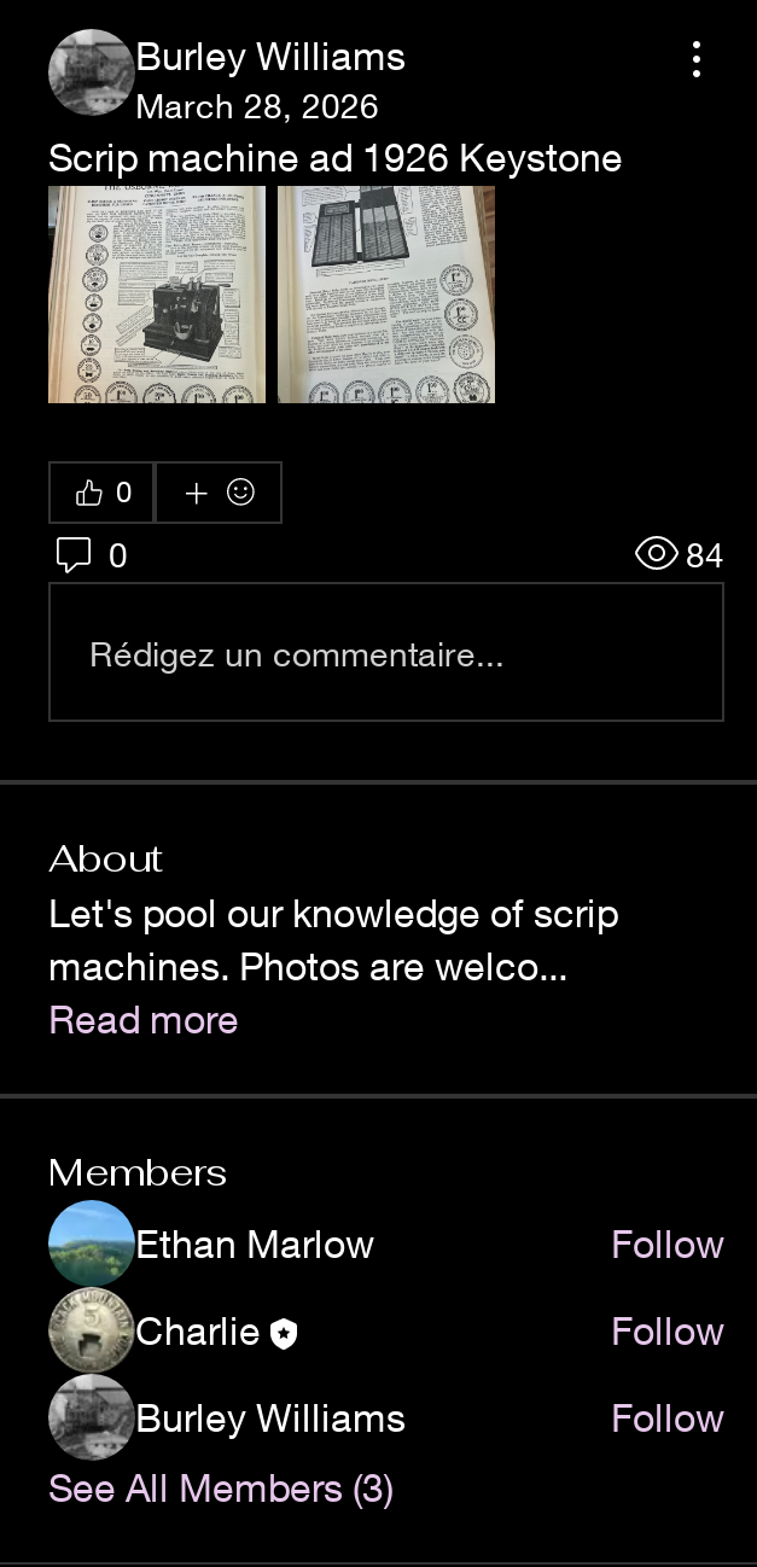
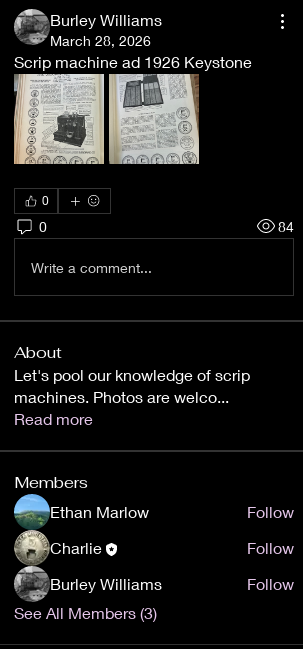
[89,631,505,672] Rédigez un commentaire... -> [31,258,152,275] Write a comment...

